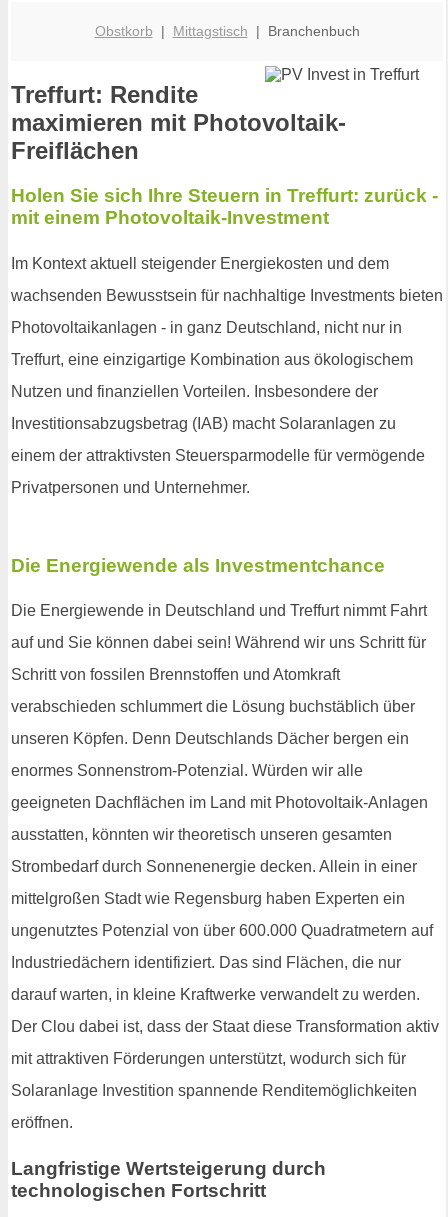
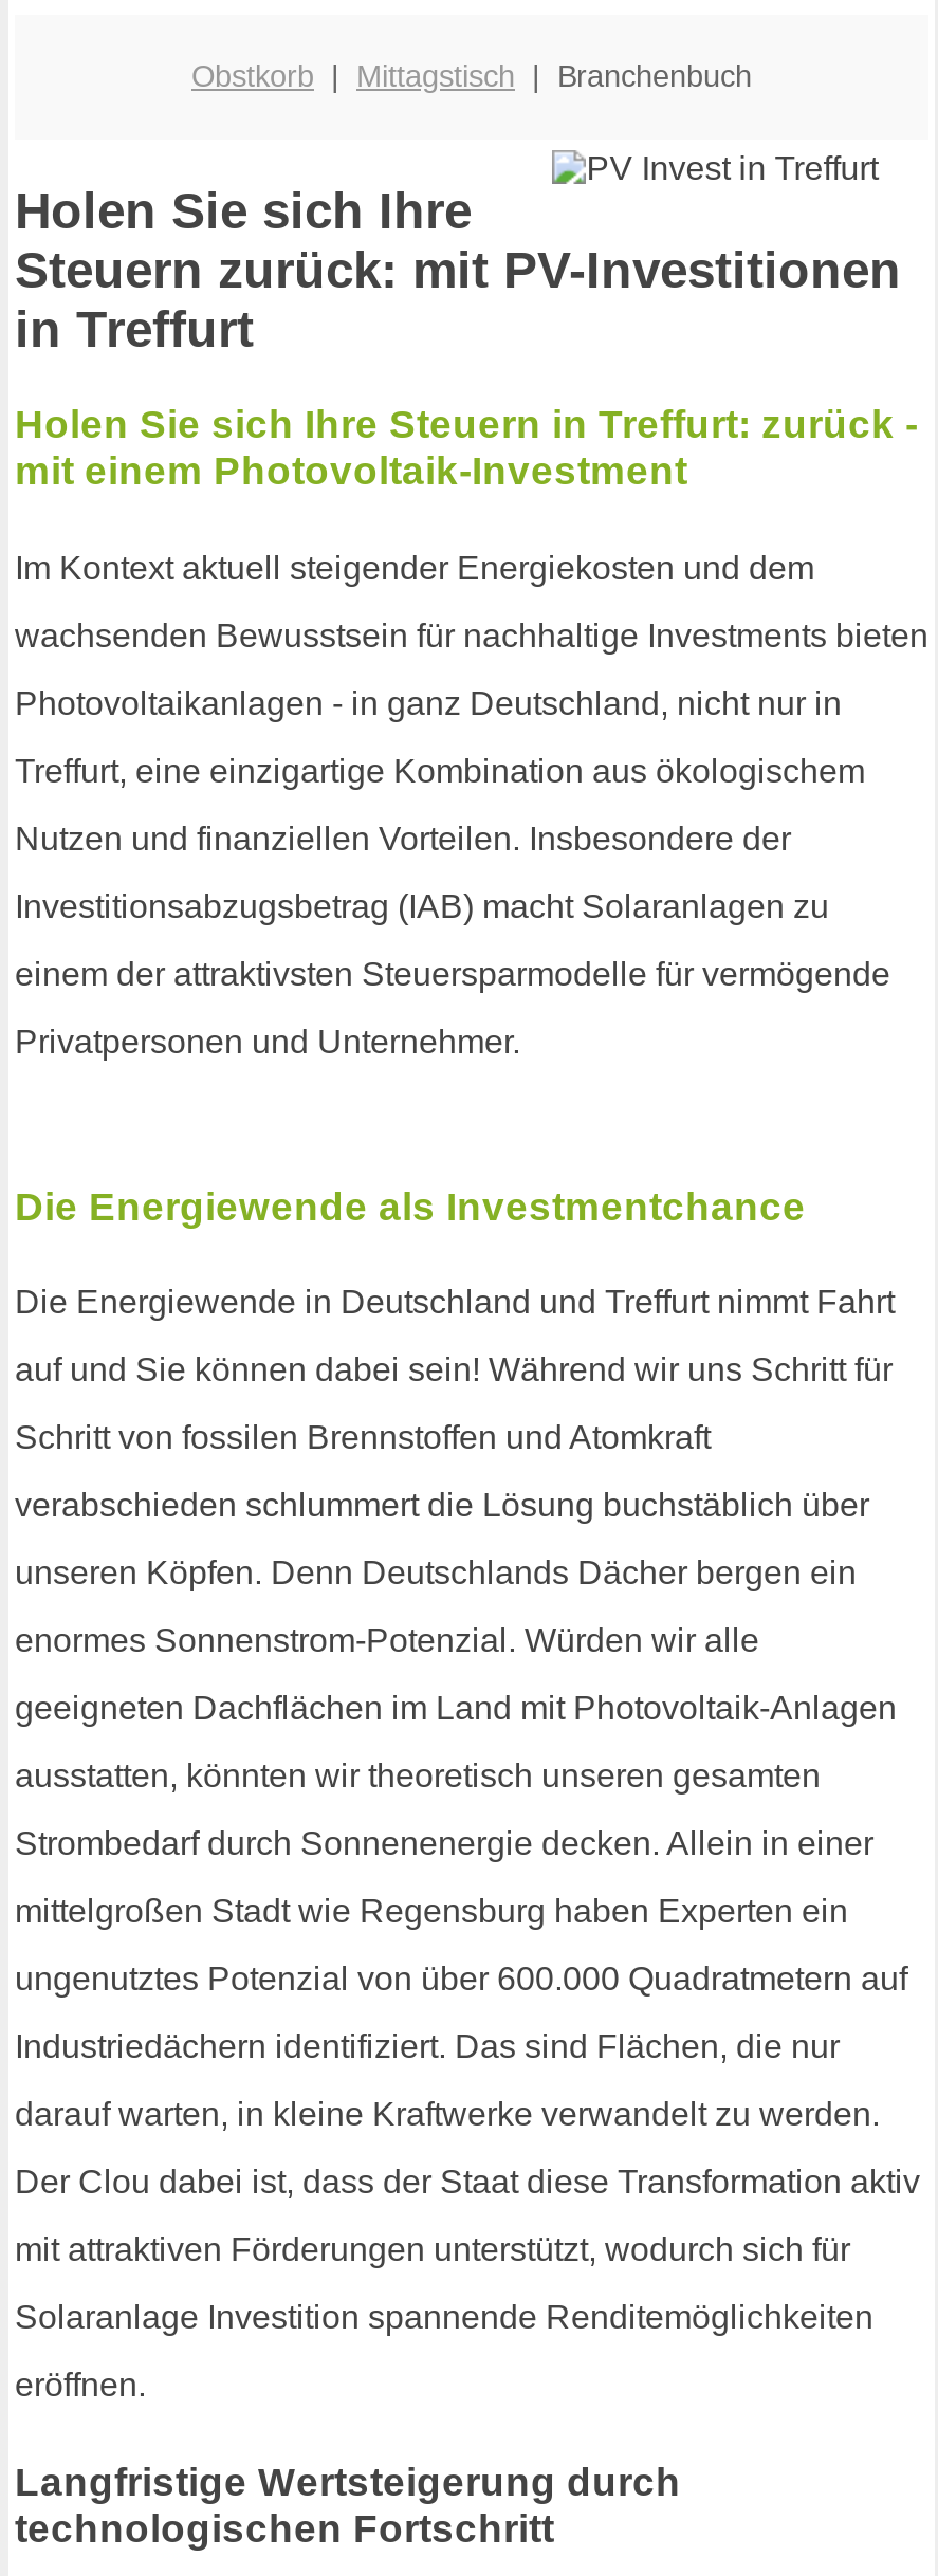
[11,81,346,164] Treffurt: Rendite | maximieren mit Photovoltaik- | Freiflächen -> [15,183,901,358] Holen Sie sich Ihre | Steuern zurück: mit PV-Investitionen | in Treffurt

